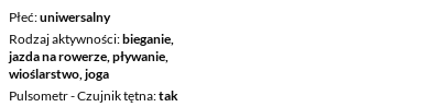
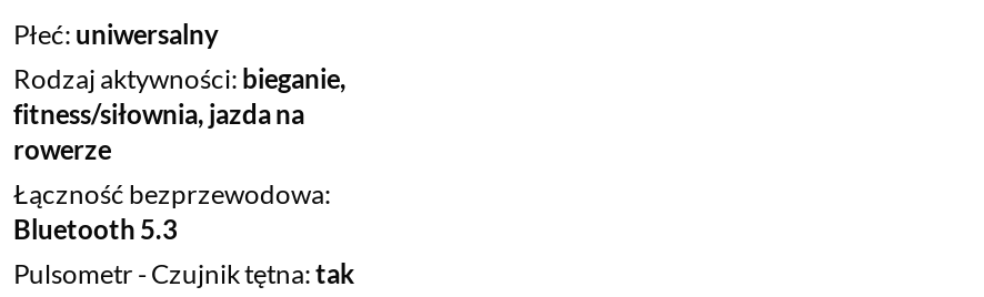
[9,47,168,81] jazda na rowerze, pływanie, | wioślarstwo, joga -> [13,96,324,245] fitness/siłownia, jazda na | rowerze | Łączność bezprzewodowa | Bluetooth 5.3

